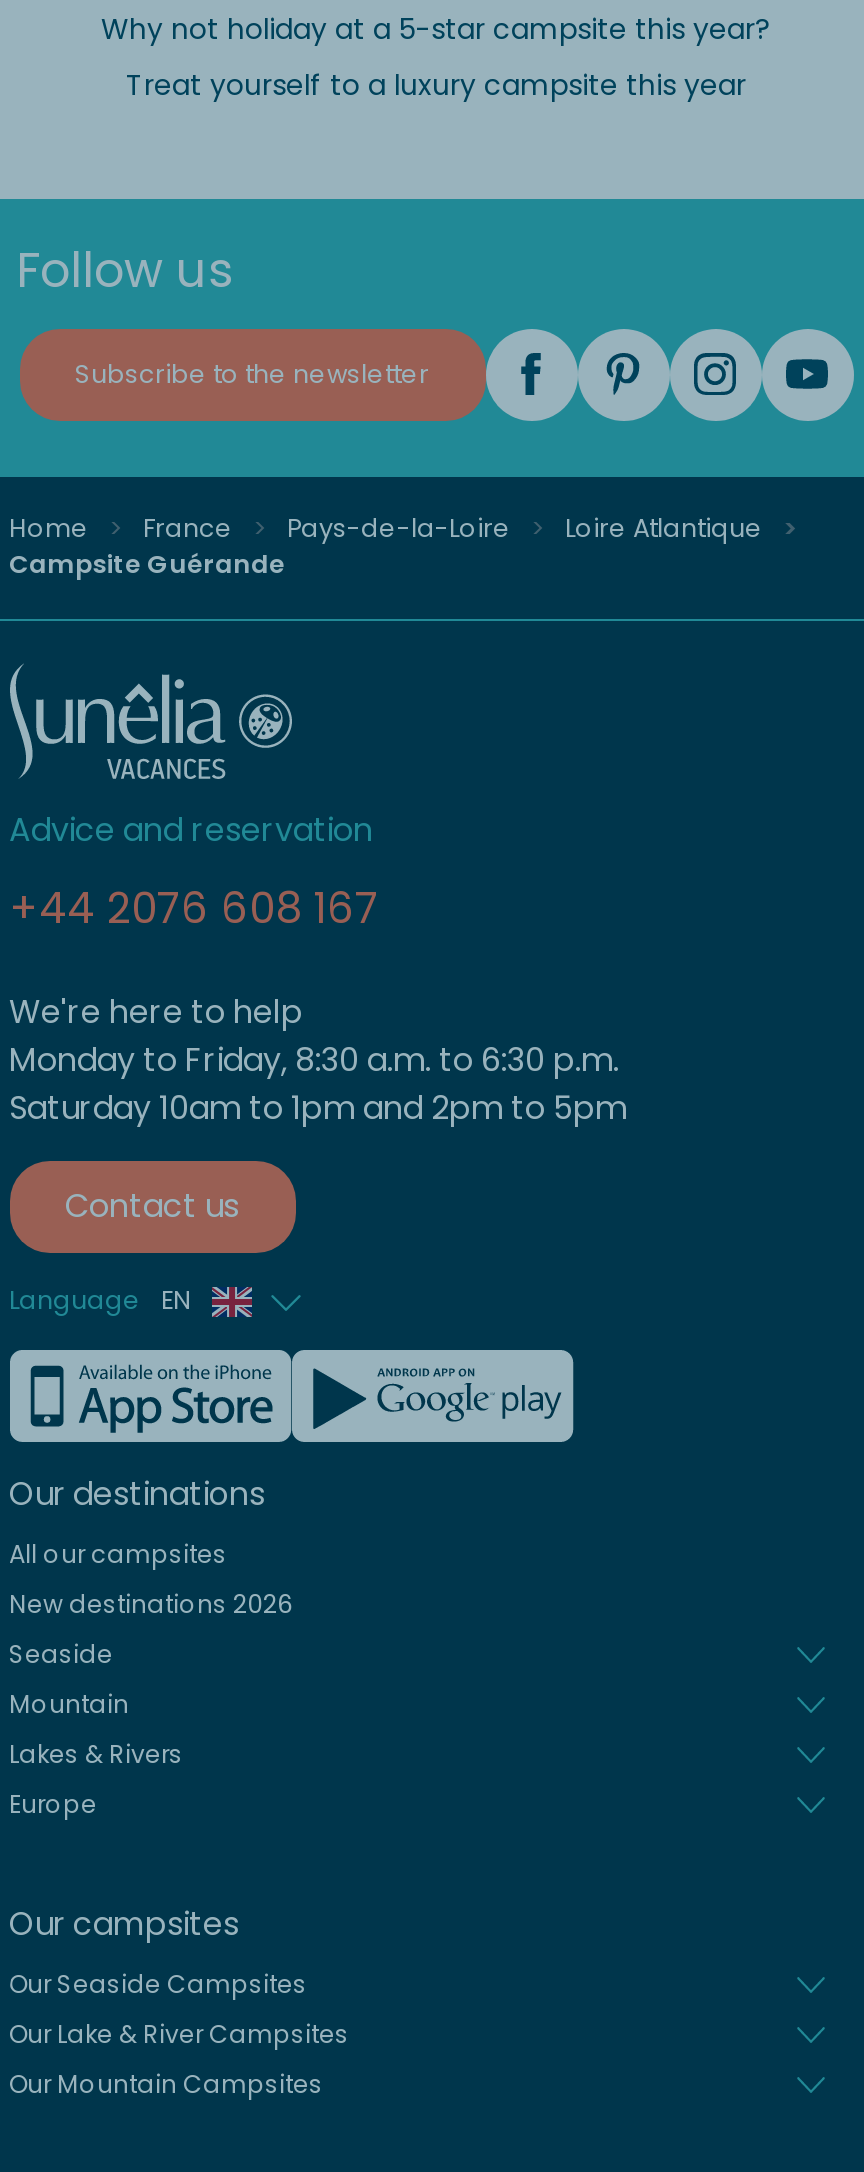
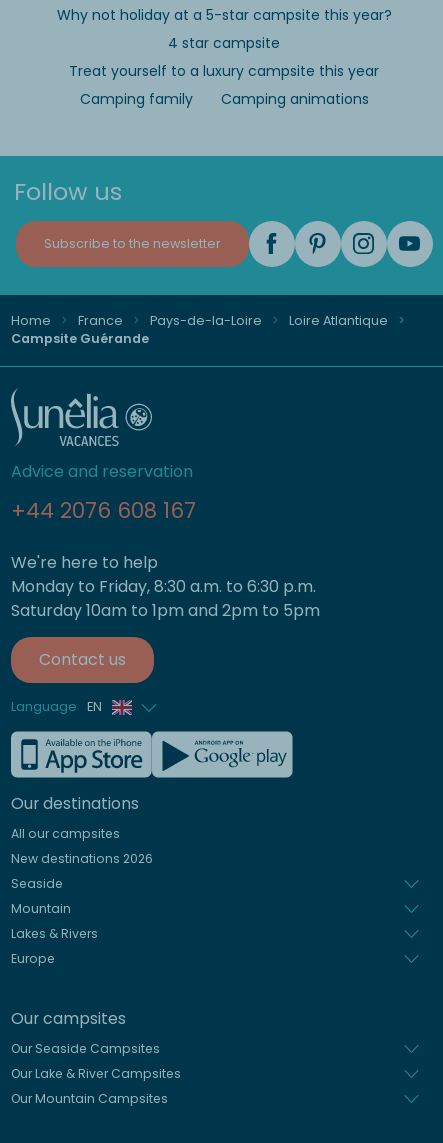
none -> [168,33,280,53] 4 star campsite
none -> [79,89,368,109] Camping family | Camping animations

